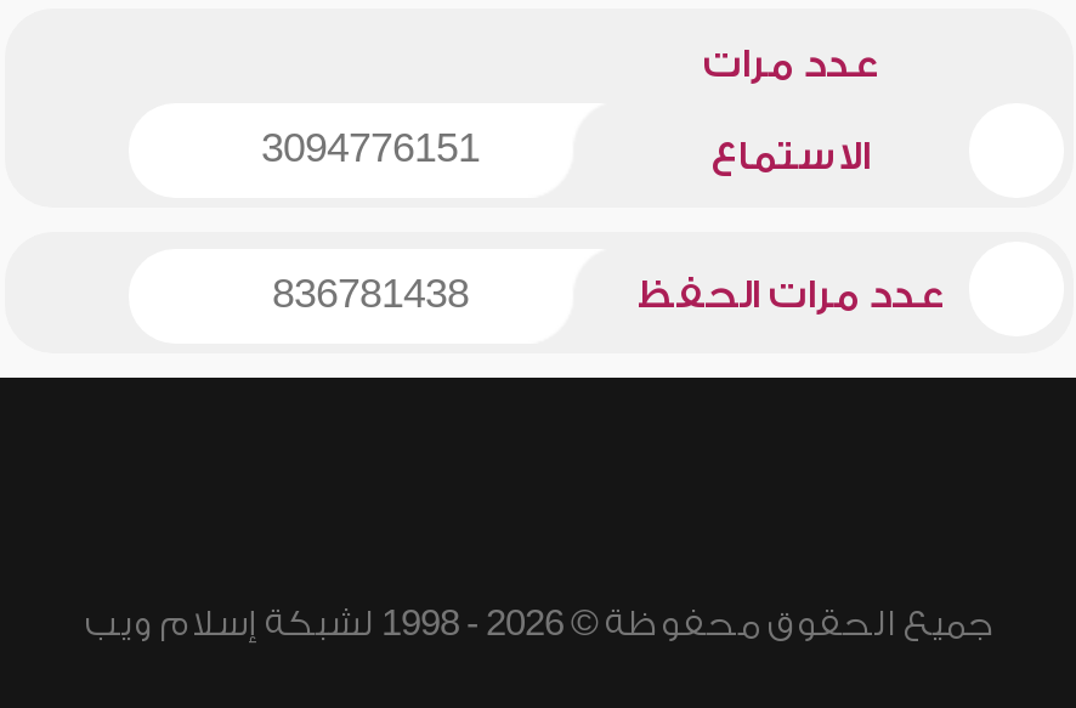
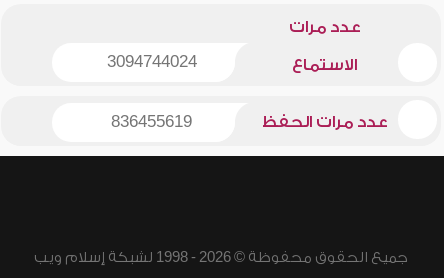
[261,129,480,172] 3094776151 -> [106,53,196,71] 3094744024
[272,273,469,317] 836781438 -> [111,113,192,131] 836455619

